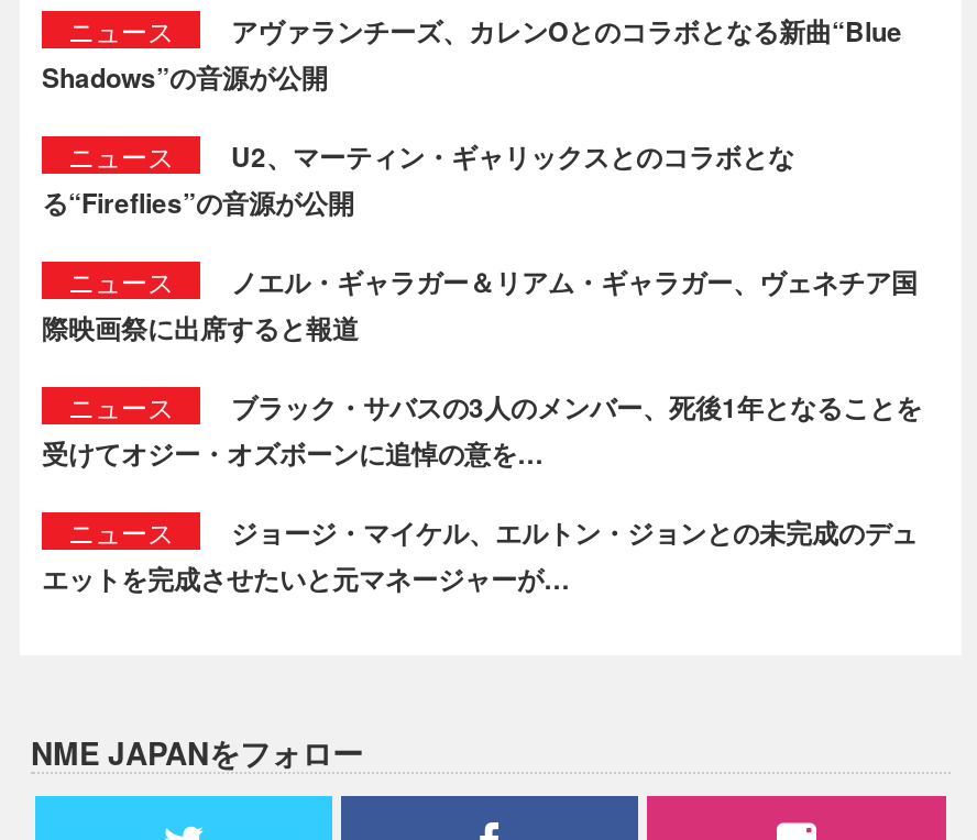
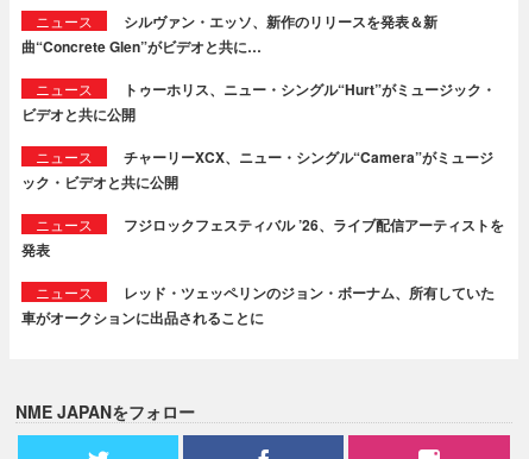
[42,12,902,97] アヴァランチーズ、カレンOとのコラボとなる新曲“Blue | Shadows”の音源が公開 -> [21,11,437,57] シルヴァン・エッソ、新作のリリースを発表＆新 | 曲“Concrete Glen”がビデオと共に…
[42,137,794,223] U2、マーティン・ギャリックスとのコラボとな | る“Fireflies”の音源が公開 -> [21,79,496,125] トゥーホリス、ニュー・シングル“Hurt”がミュージック・ | ビデオと共に公開
[42,262,918,348] ノエル・ギャラガー＆リアム・ギャラガー、ヴェネチア国 | 際映画祭に出席すると報道 -> [21,147,493,193] チャーリーXCX、ニュー・シングル“Camera”がミュージ | ック・ビデオと共に公開
[42,388,922,473] ブラック・サバスの3人のメンバー、死後1年となることを | 受けてオジー・オズボーンに追悼の意を… -> [21,214,504,261] フジロックフェスティバル ’26、ライブ配信アーティストを | 発表
[42,513,918,599] ジョージ・マイケル、エルトン・ジョンとの未完成のデュ | エットを完成させたいと元マネージャーが… -> [21,282,495,329] レッド・ツェッペリンのジョン・ボーナム、所有していた | 車がオークションに出品されることに

